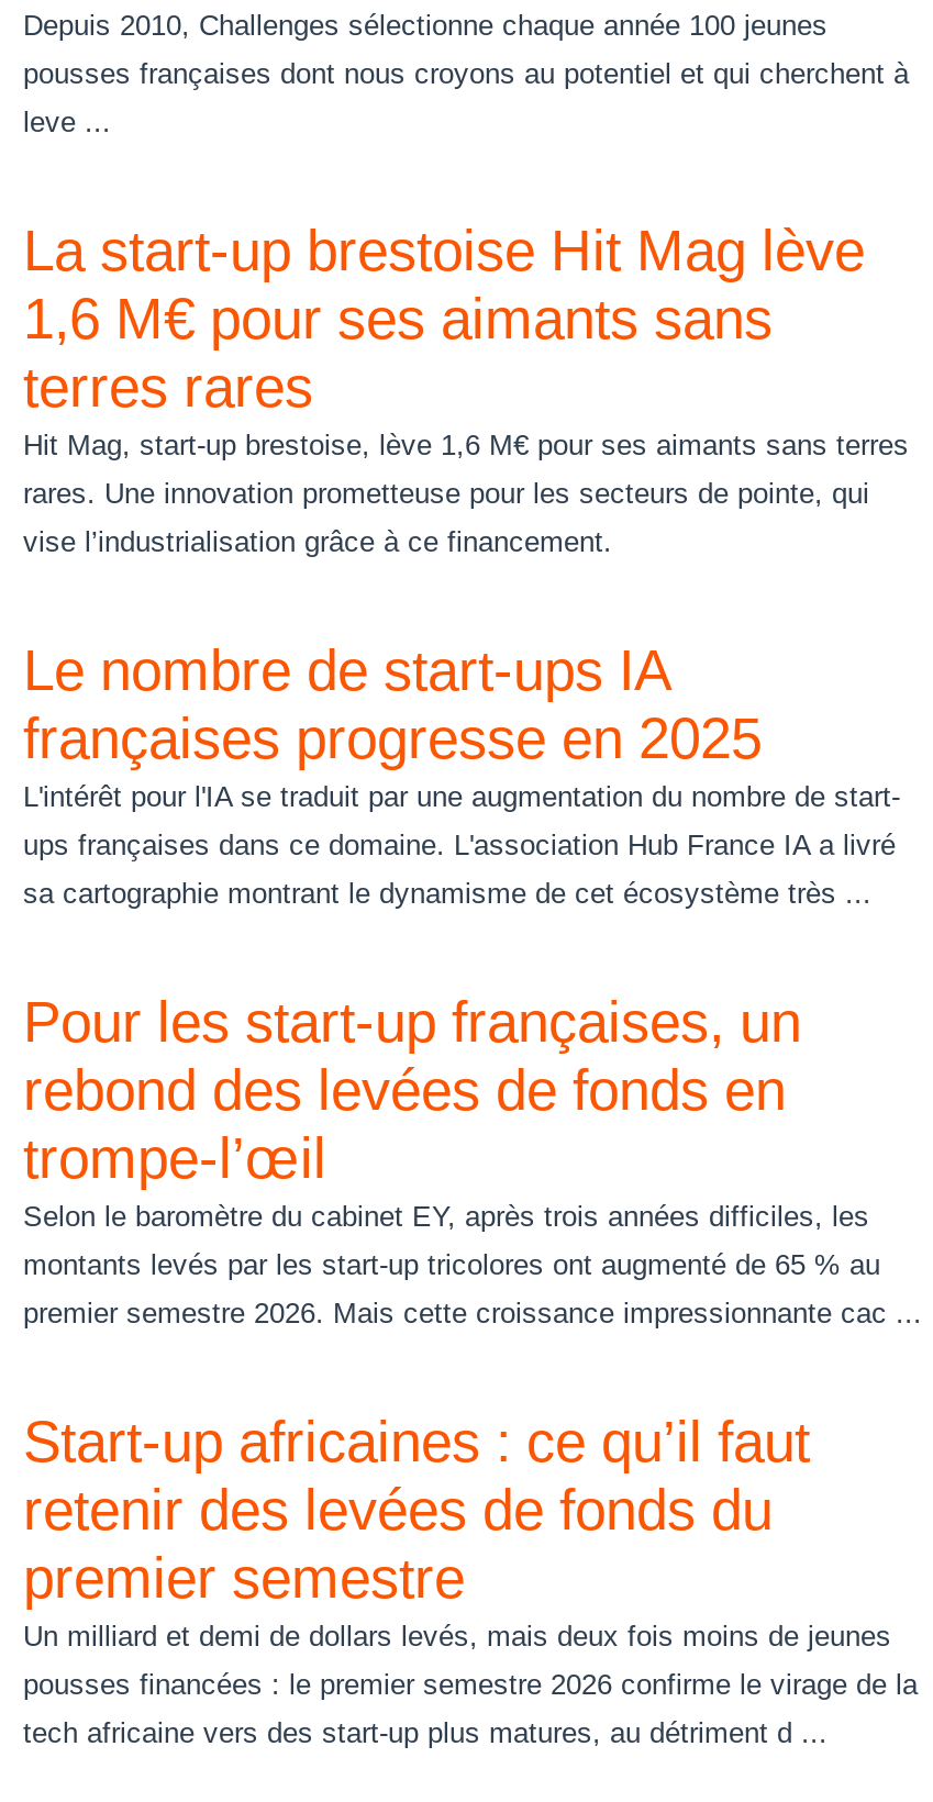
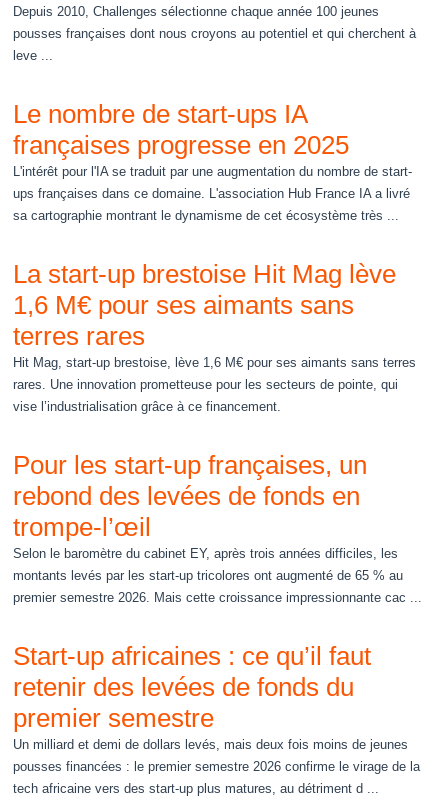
moved [23,217,909,557] -> [13,259,416,414]: La start-up brestoise Hit Mag lève | 1,6 M€ pour ses aimants sans | terres rares | Hit Mag, start-up brestoise, lève 1,6 M€ pour ses aimants sans terres | rares. Une innovation prometteuse pour les secteurs de pointe, qui | vise l’industrialisation grâce à ce financement.
moved [23,636,900,909] -> [13,99,412,223]: Le nombre de start-ups IA | françaises progresse en 2025 | L'intérêt pour l'IA se traduit par une augmentation du nombre de start- | ups françaises dans ce domaine. L'association Hub France IA a livré | sa cartographie montrant le dynamisme de cet écosystème très ...

